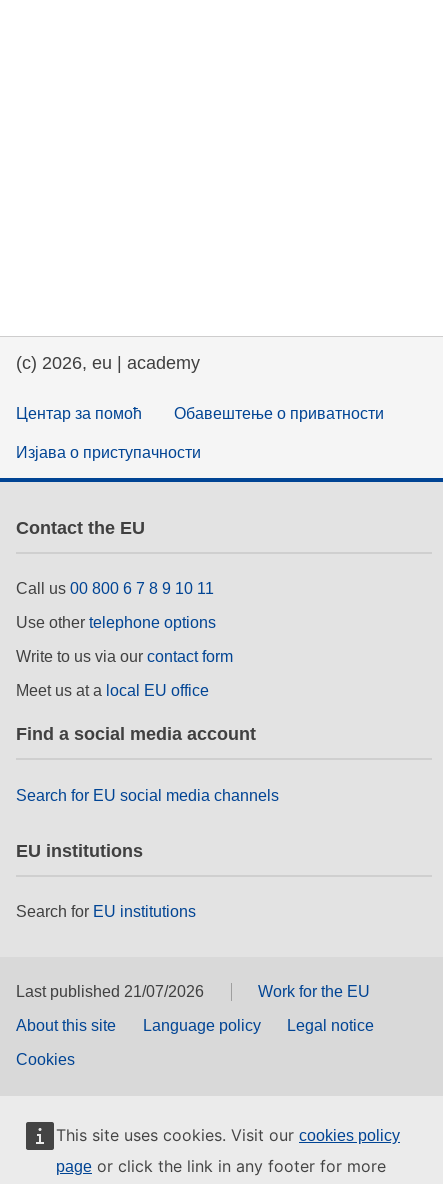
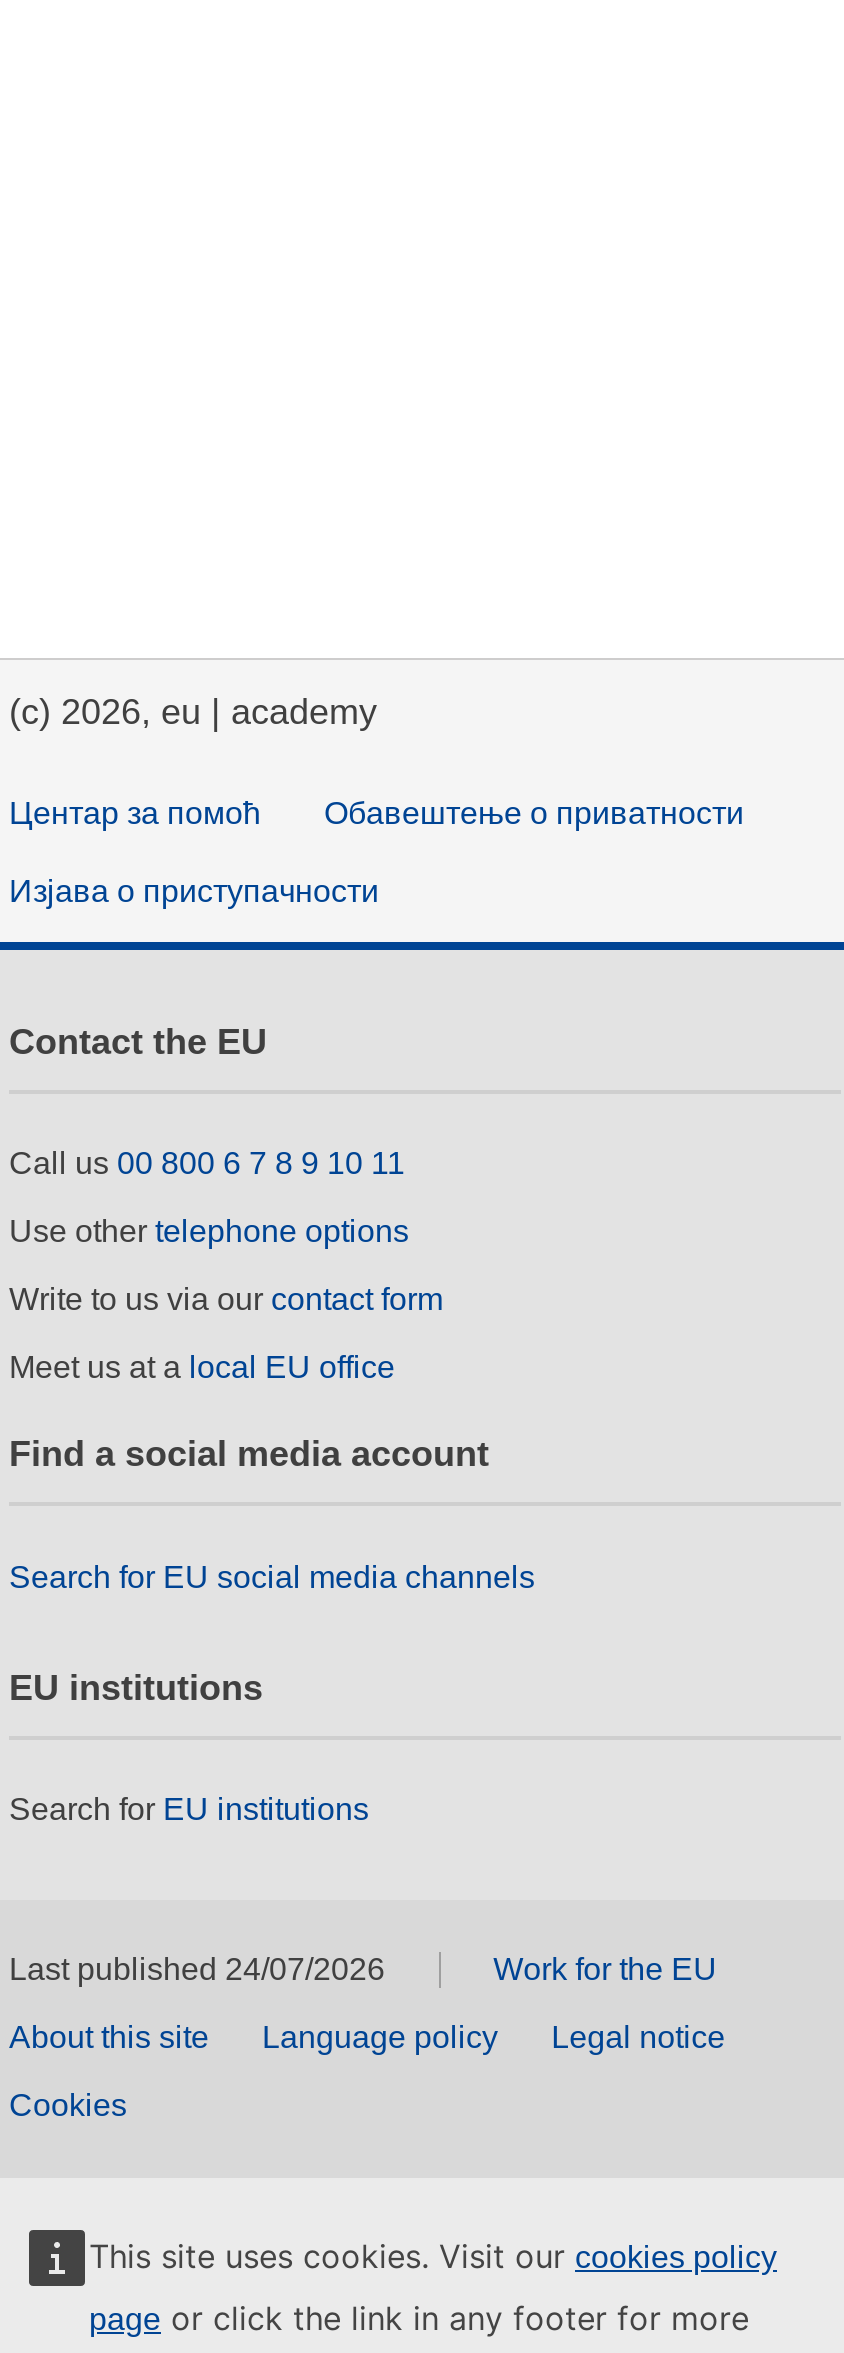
[16,983,204,1000] Last published 21/07/2026 -> [9,1953,385,1987] Last published 24/07/2026

